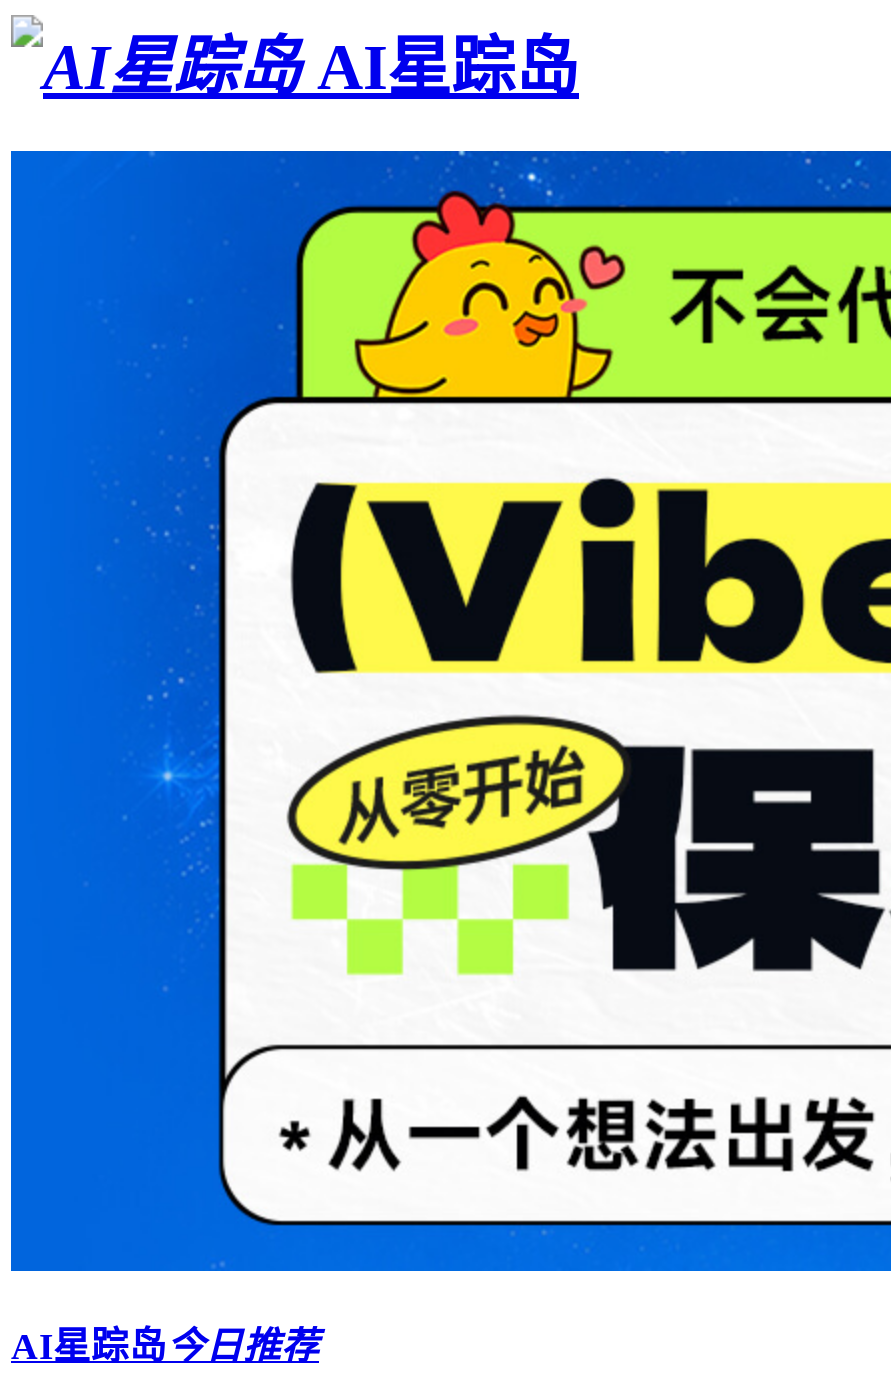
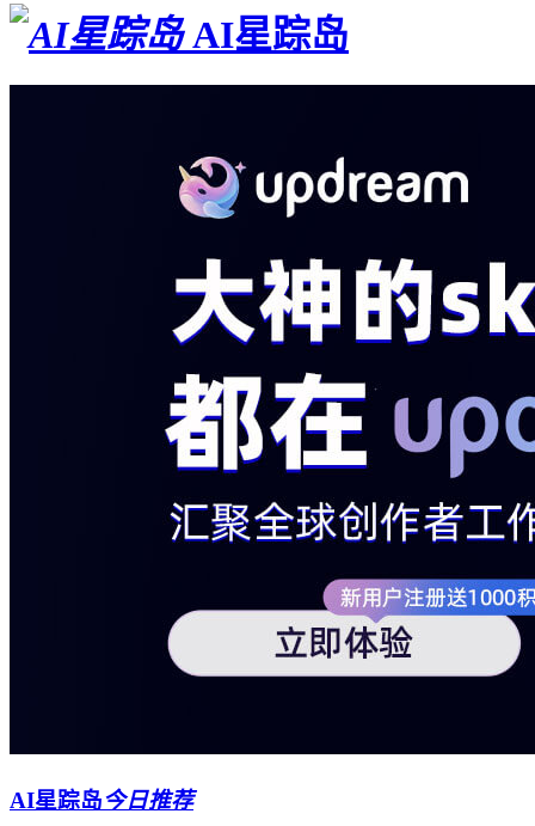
[9,149,885,1273] [image] -> [8,84,531,755] [image]

